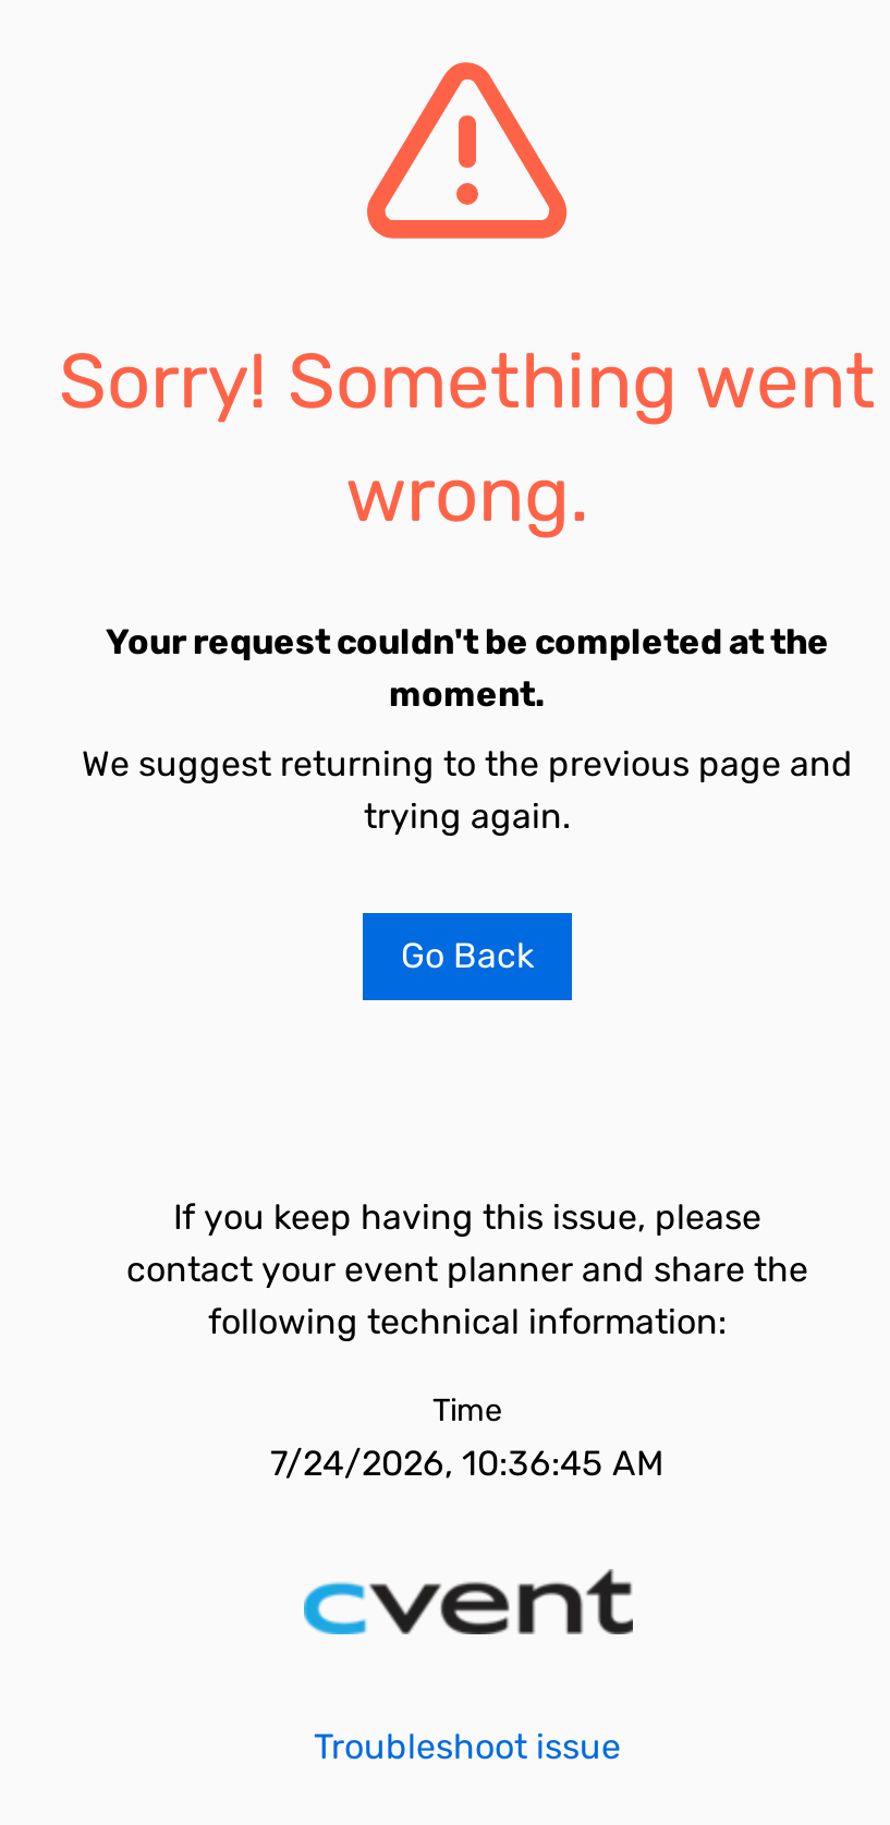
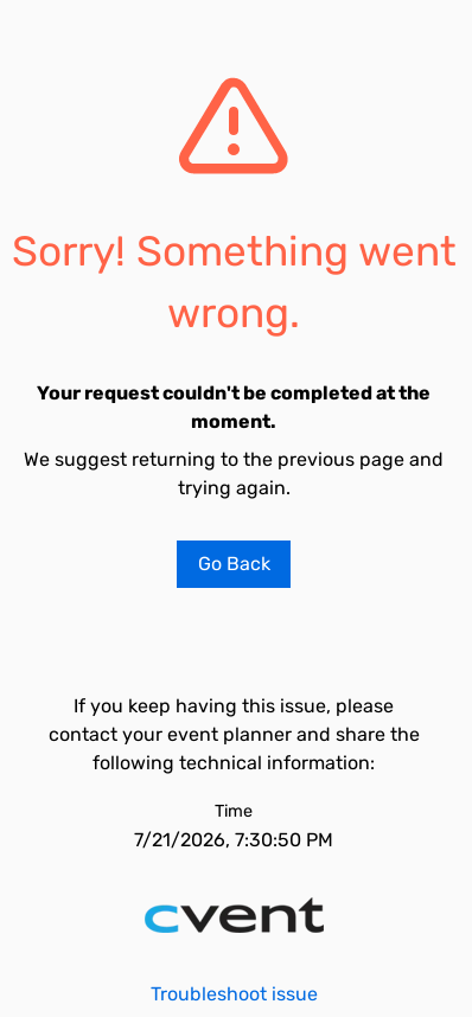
[270,1443,665,1484] 7/24/2026, 10:36:45 AM -> [134,829,333,851] 7/21/2026, 7:30:50 PM

